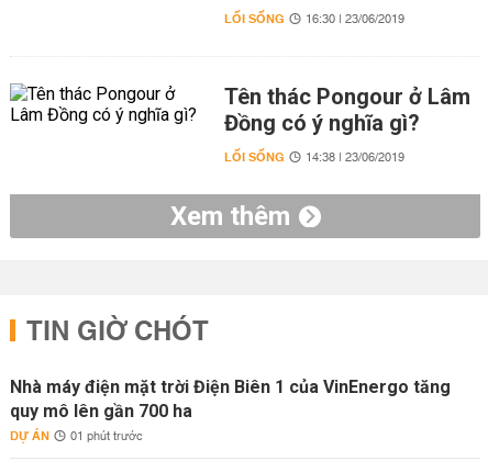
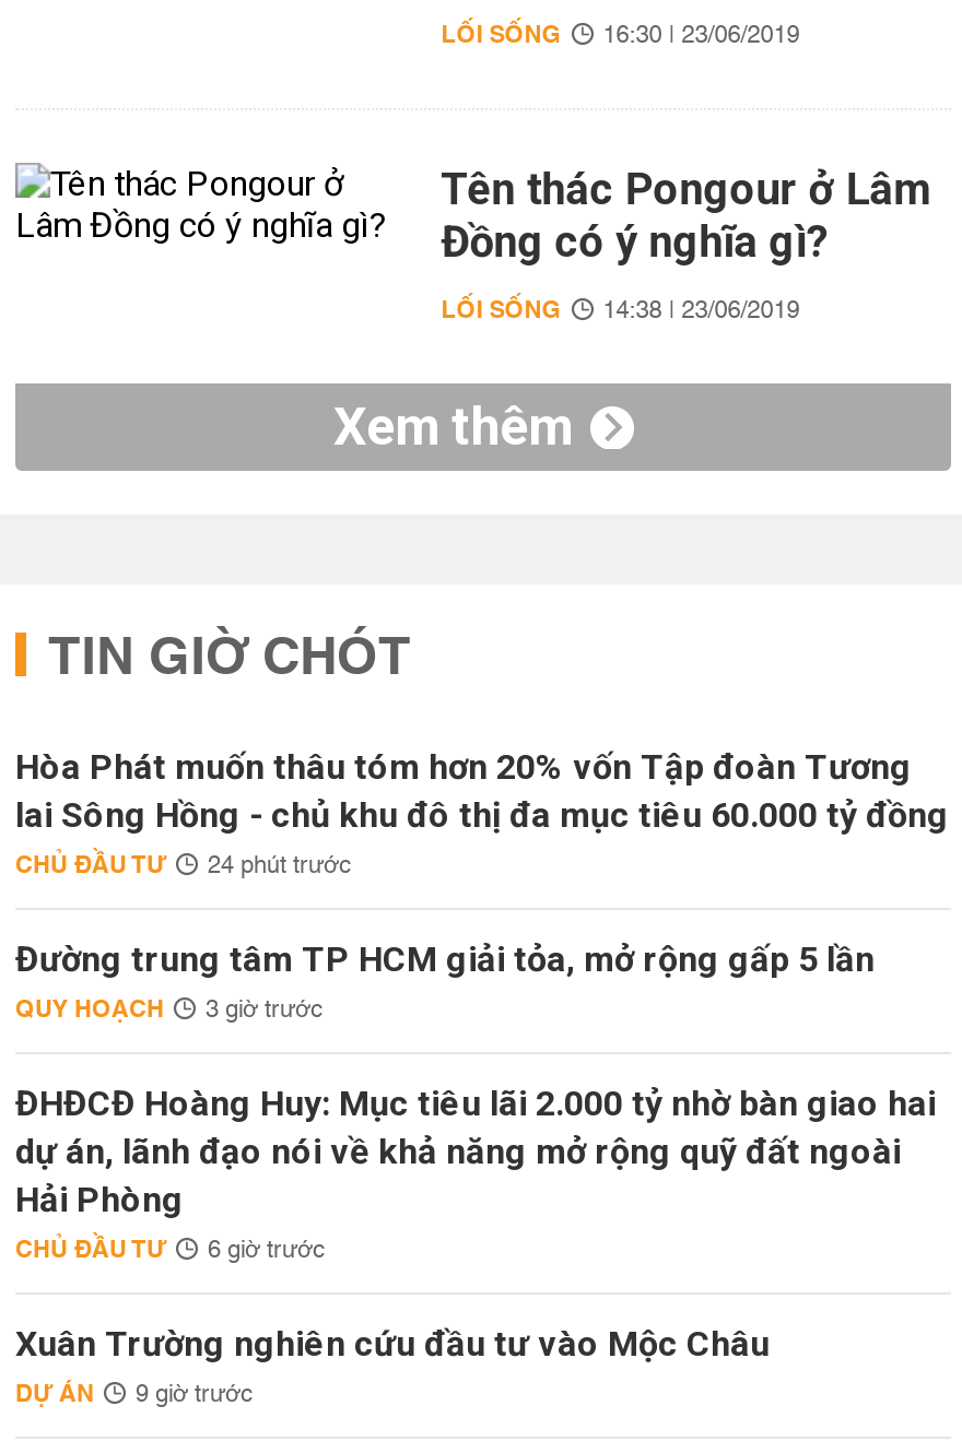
[10,376,451,421] Nhà máy điện mặt trời Điện Biên 1 của VinEnergo tăng | quy mô lên gần 700 ha -> [15,746,949,1365] Hòa Phát muốn thâu tóm hơn 20% vốn Tập đoàn Tương | lai Sông Hồng - chủ khu đô thị đa mục tiêu 60.000 tỷ đồng | CHỦ ĐẦU TƯ | 24 phút trước | Đường trung tâm TP HCM giải tỏa, mở rộng gấp 5 lần | QUY HOẠCH | 3 giờ trước | ĐHĐCĐ Hoàng Huy: Mục tiêu lãi 2.000 tỷ nhờ bàn giao hai | dự án, lãnh đạo nói về khả năng mở rộng quỹ đất ngoài | Hải Phòng | CHỦ ĐẦU TƯ | 6 giờ trước | Xuân Trường nghiên cứu đầu tư vào Mộc Châu
[10,425,143,448] DỰ ÁN 01 phút trước -> [15,1371,254,1417] DỰ ÁN 9 giờ trước

